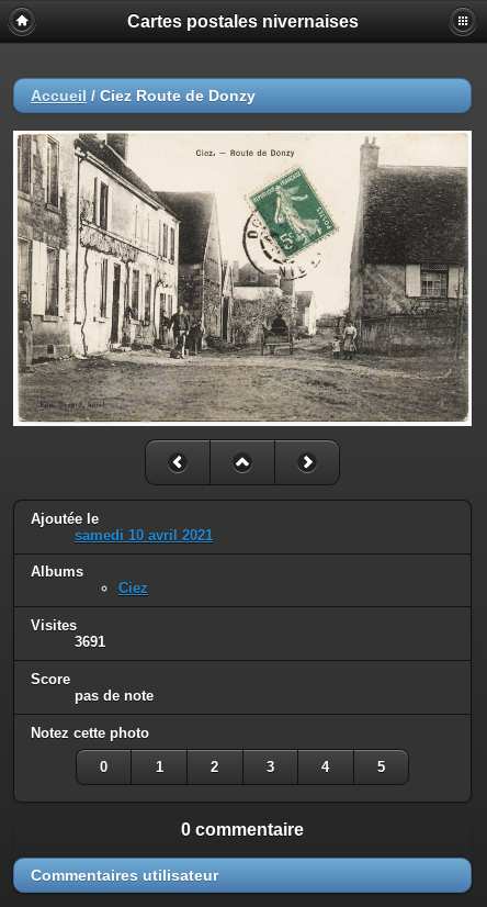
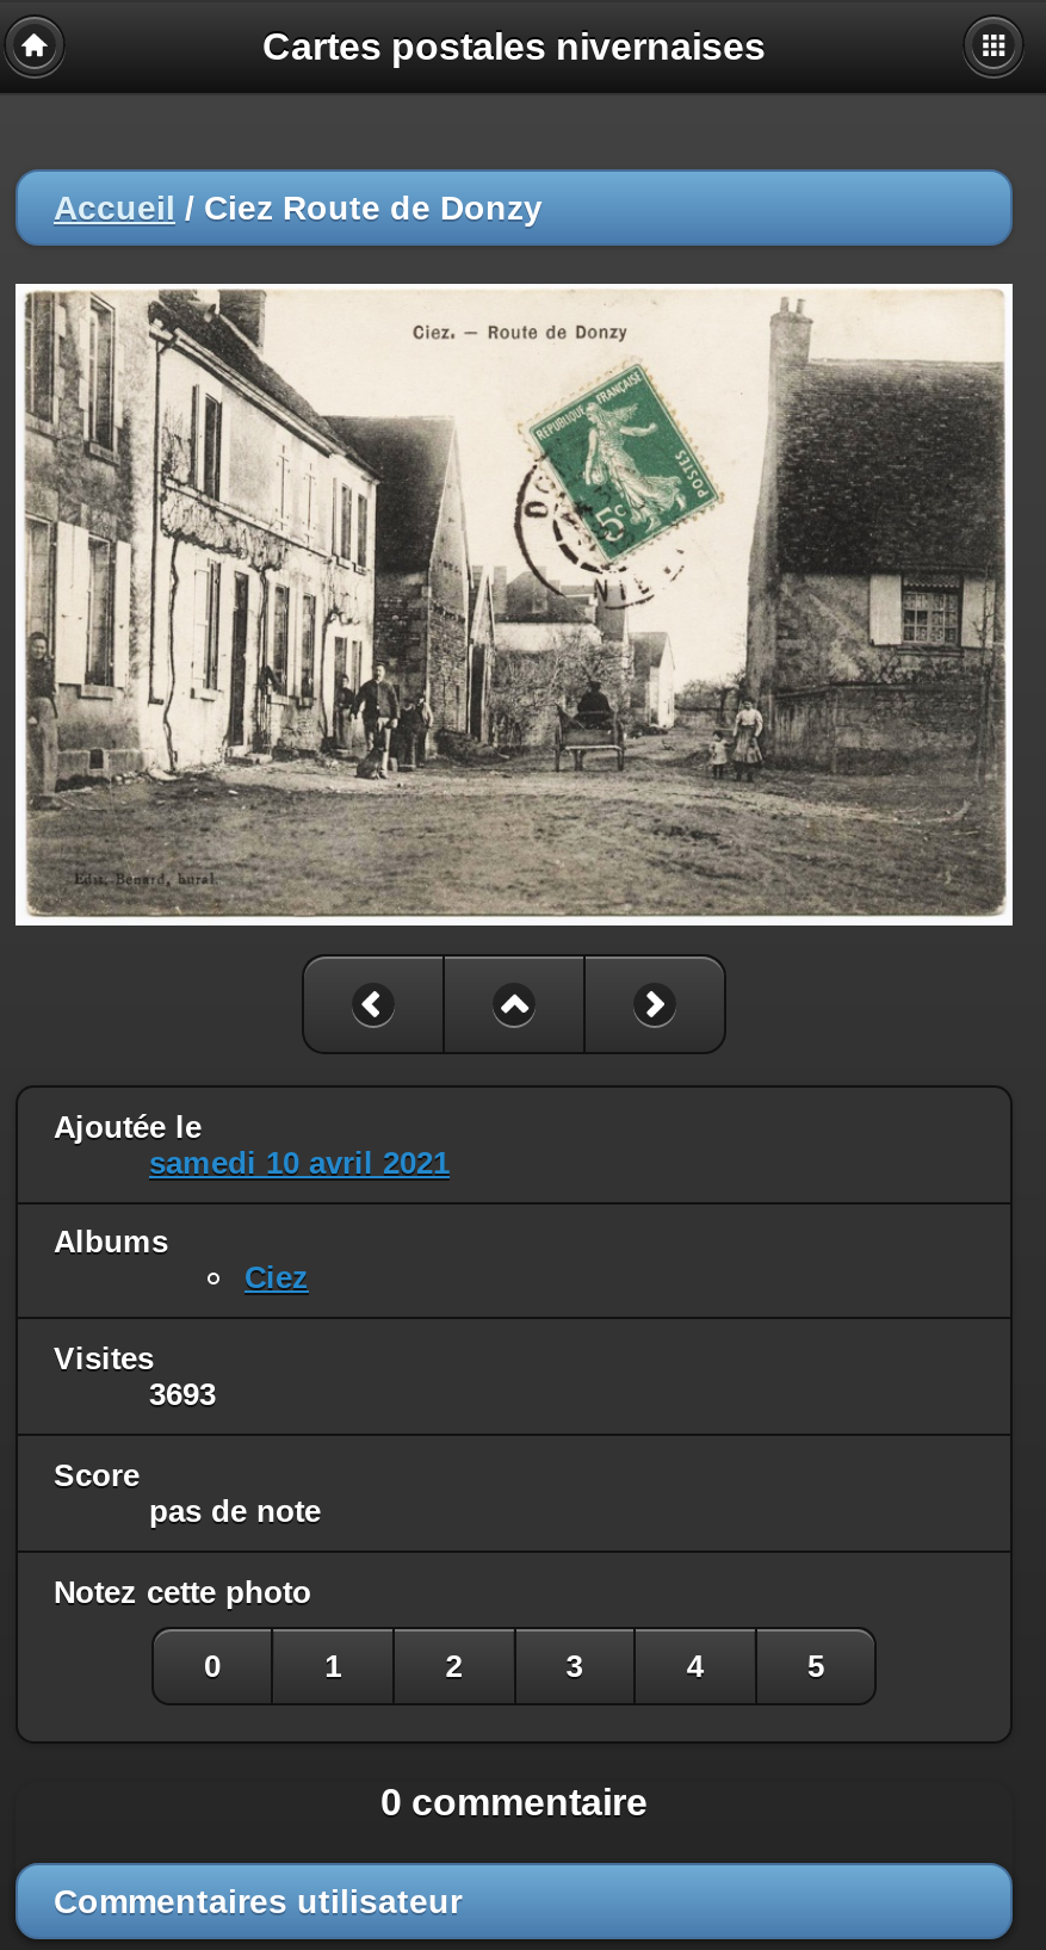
[75,634,105,650] 3691 -> [149,1377,216,1413] 3693

